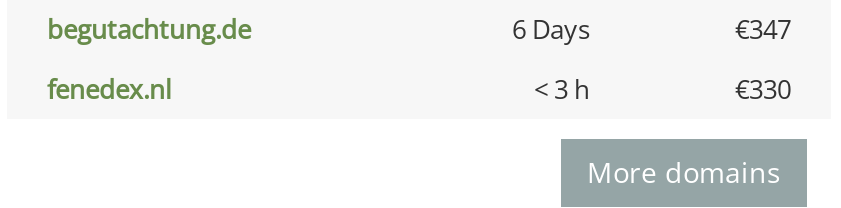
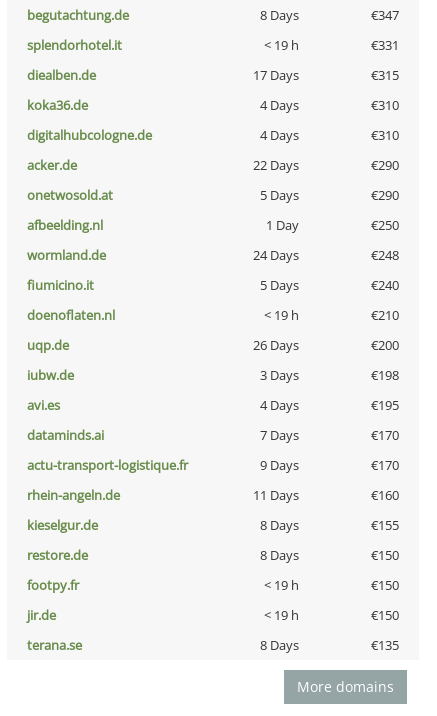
[512,11,590,47] 6 Days -> [259,6,298,24] 8 Days
[47,71,791,107] fenedex.nl | < 3 h | €330 -> [27,36,399,654] splendorhotel.it | < 19 h | €331 | diealben.de | 17 Days | €315 | koka36.de | 4 Days | €310 | digitalhubcologne.de | 4 Days | €310 | acker.de | 22 Days | €290 | onetwosold.at | 5 Days | €290 | afbeelding.nl | 1 Day | €250 | wormland.de | 24 Days | €248 | fiumicino.it | 5 Days | €240 | doenoflaten.nl | < 19 h | €210 | uqp.de | 26 Days | €200 | iubw.de | 3 Days | €198 | avi.es | 4 Days | €195 | dataminds.ai | 7 Days | €170 | actu-transport-logistique.fr | 9 Days | €170 | rhein-angeln.de | 11 Days | €160 | kieselgur.de | 8 Days | €155 | restore.de | 8 Days | €150 | footpy.fr | < 19 h | €150 | jir.de | < 19 h | €150 | terana.se | 8 Days | €135

